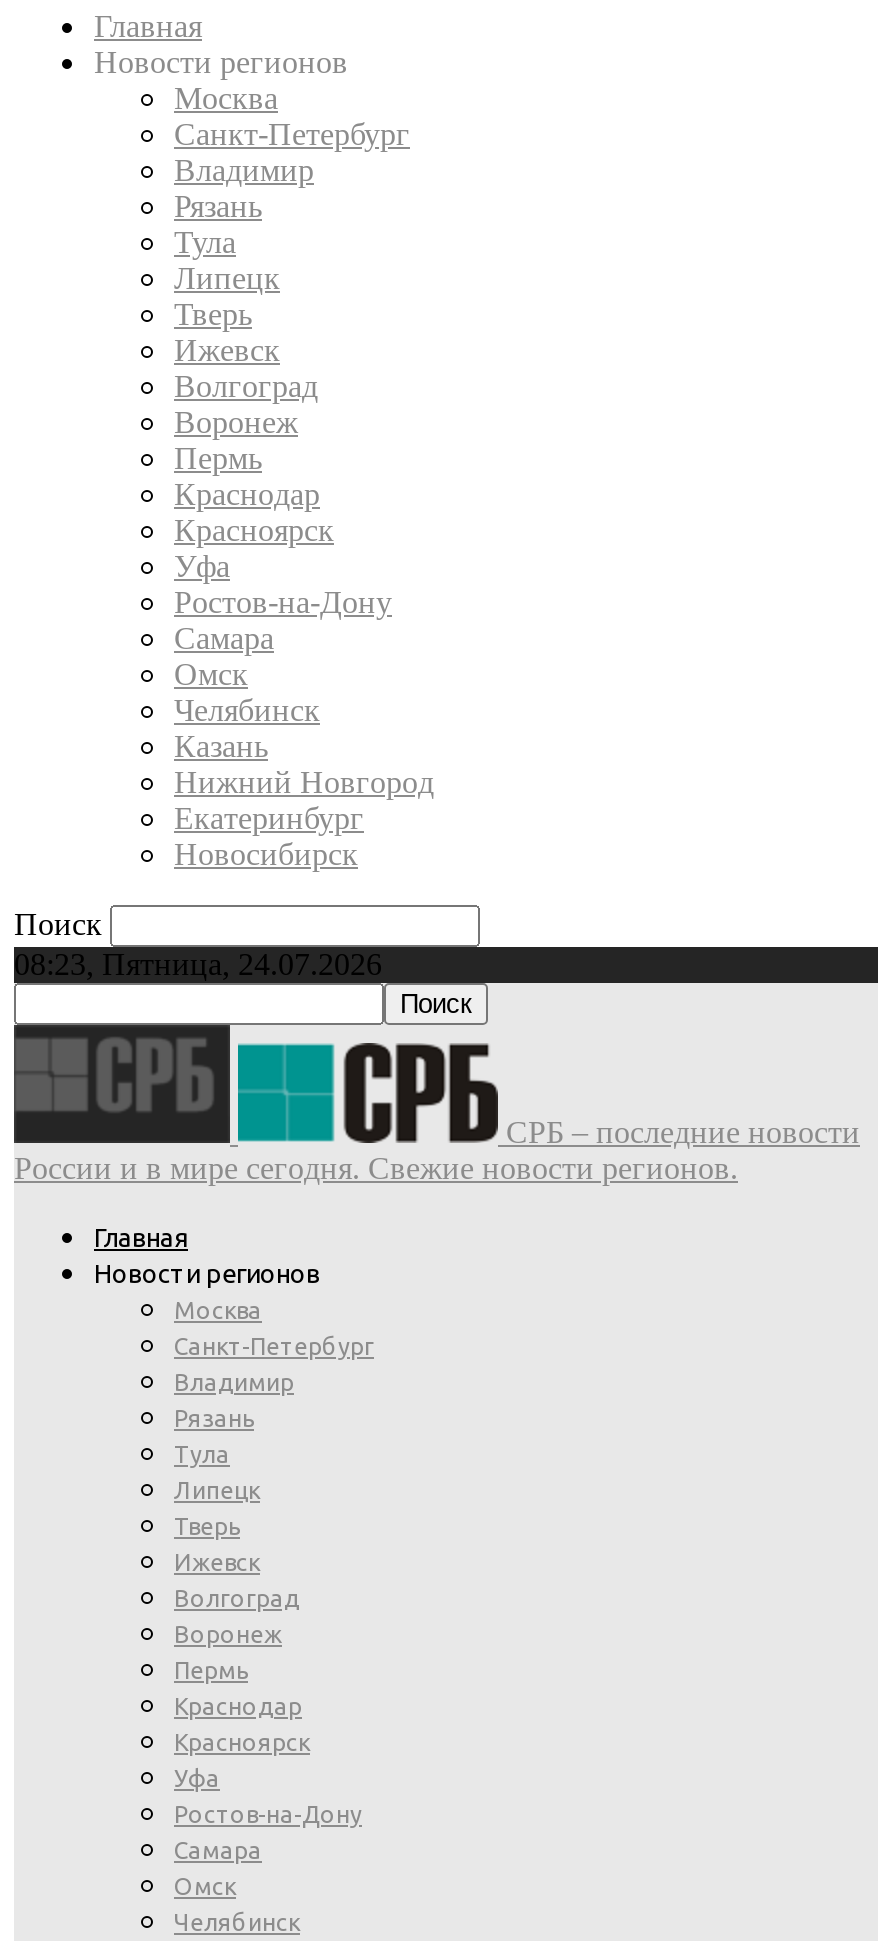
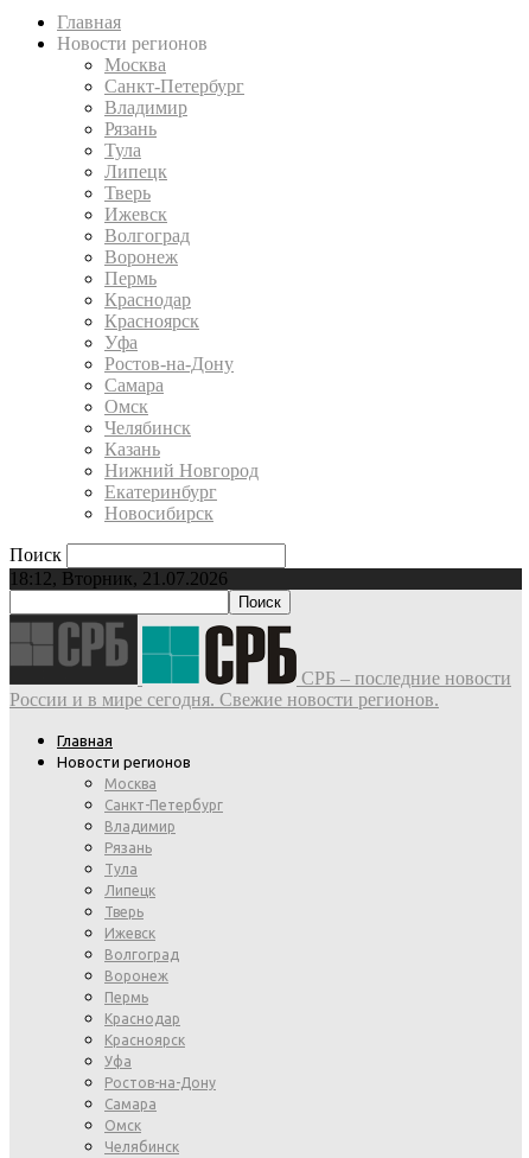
[14,947,382,981] 08:23, Пятница, 24.07.2026 -> [9,568,228,588] 18:12, Вторник, 21.07.2026

